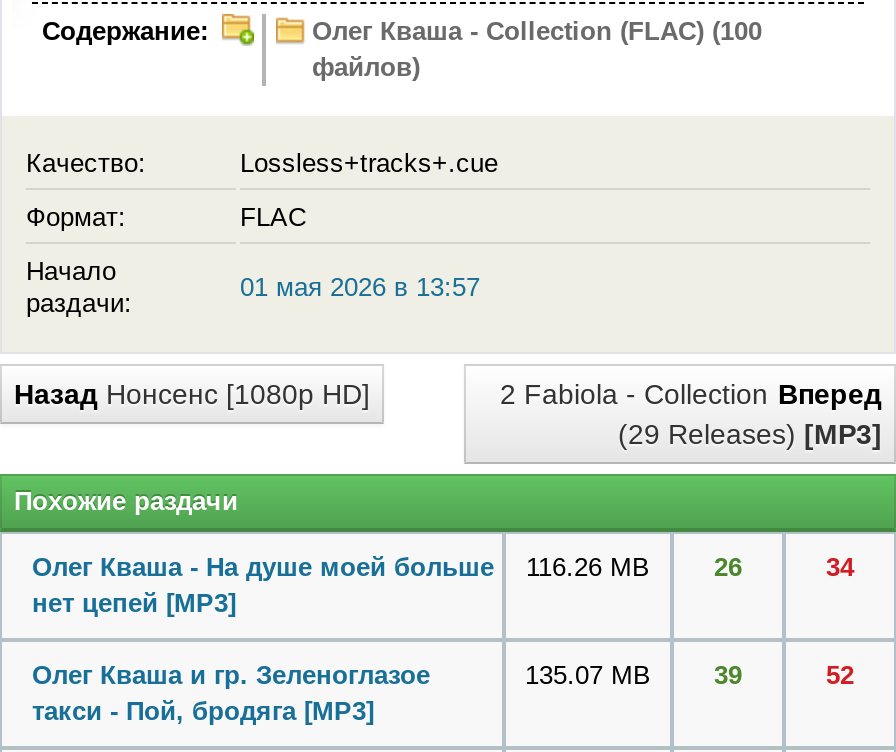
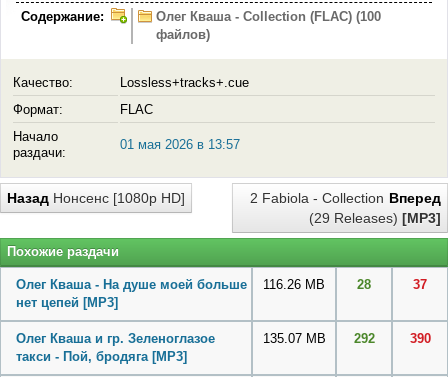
[714,553,742,583] 26 -> [357,277,371,292] 28
[826,553,854,583] 34 -> [413,277,427,292] 37
[714,661,742,691] 39 -> [353,331,374,346] 292
[826,661,854,691] 52 -> [409,331,430,346] 390

